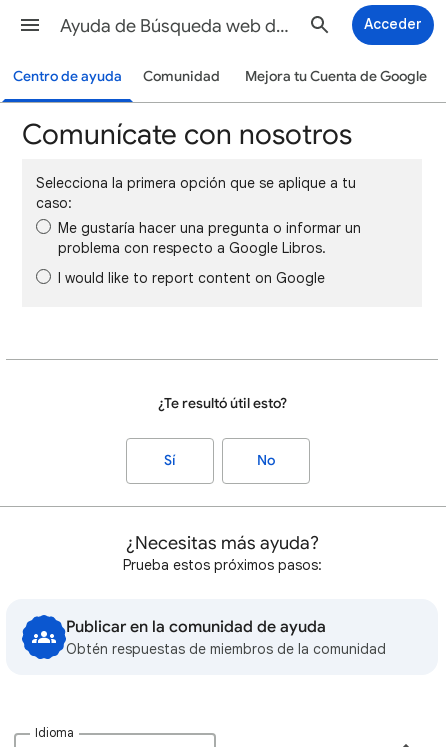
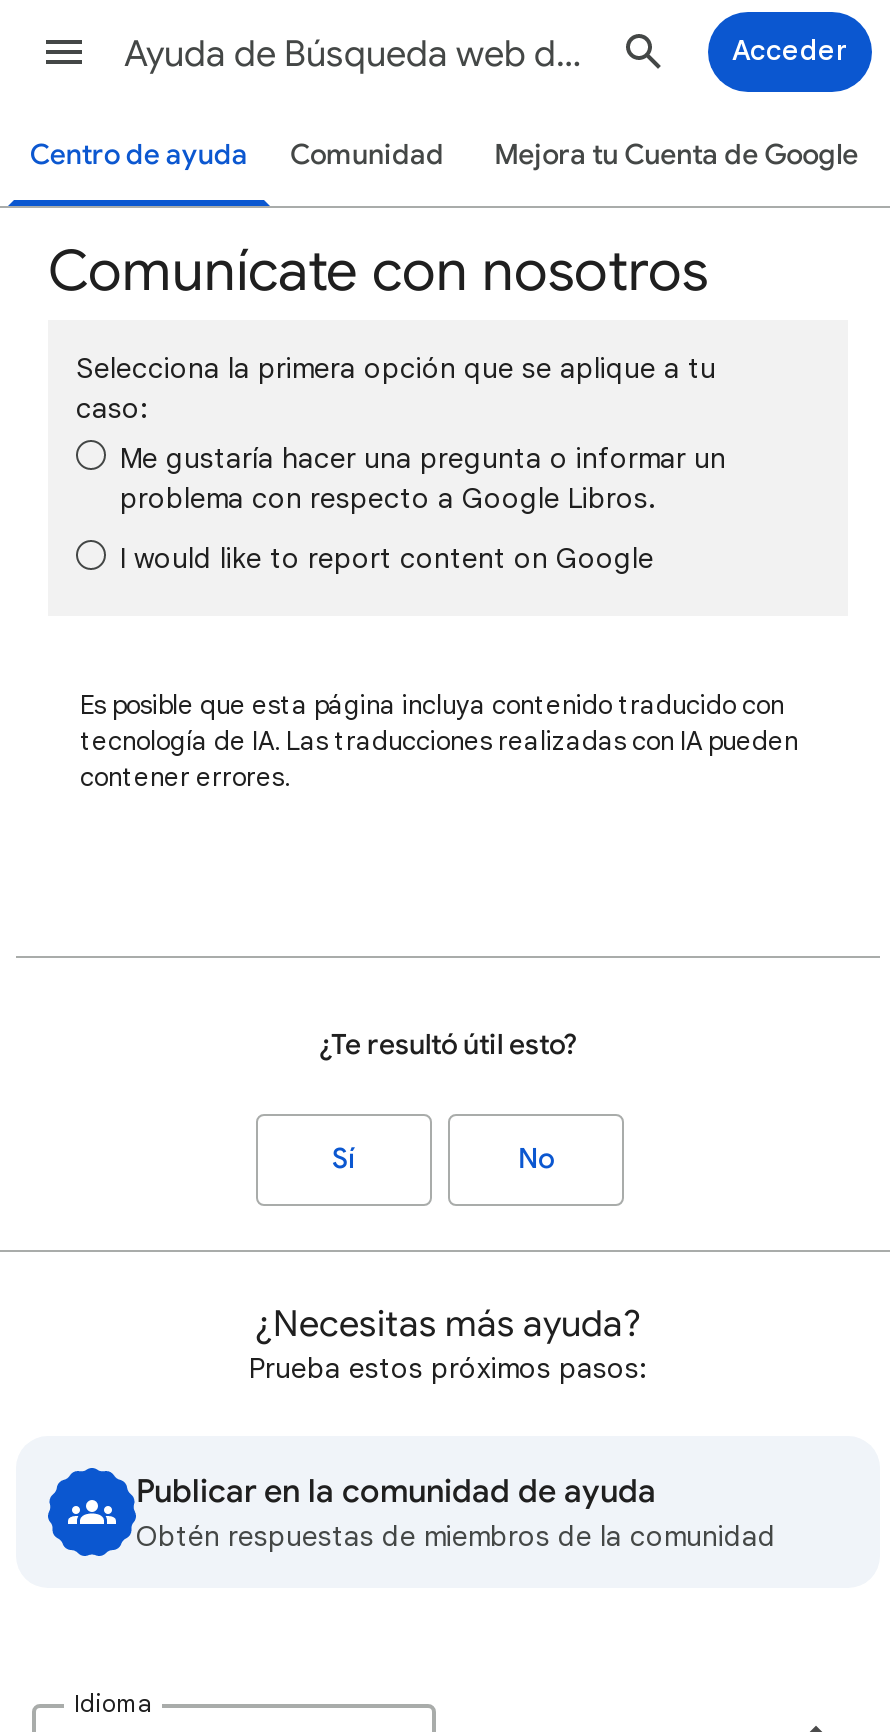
none -> [80,688,798,794] Es posible que esta página incluya contenido traducido con | tecnología de IA. Las traducciones realizadas con IA pueden | contener errores.

